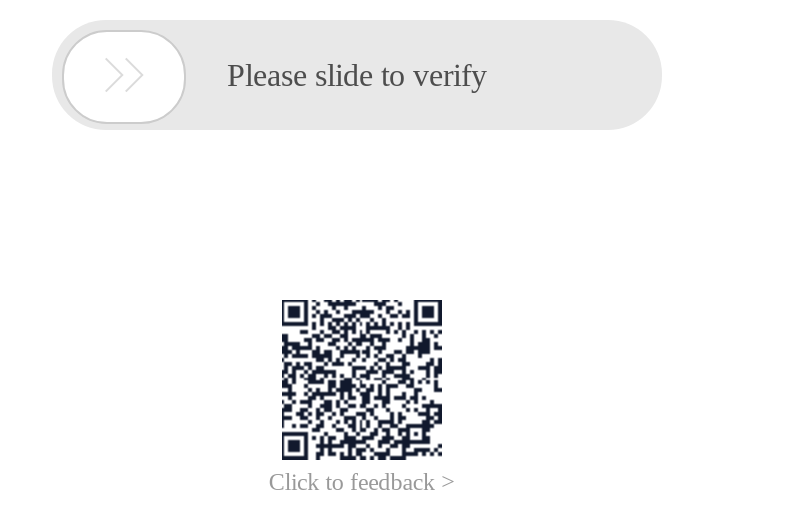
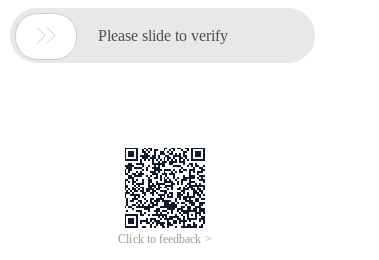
[280,298,444,462] [image] -> [125,147,206,229] [image]

